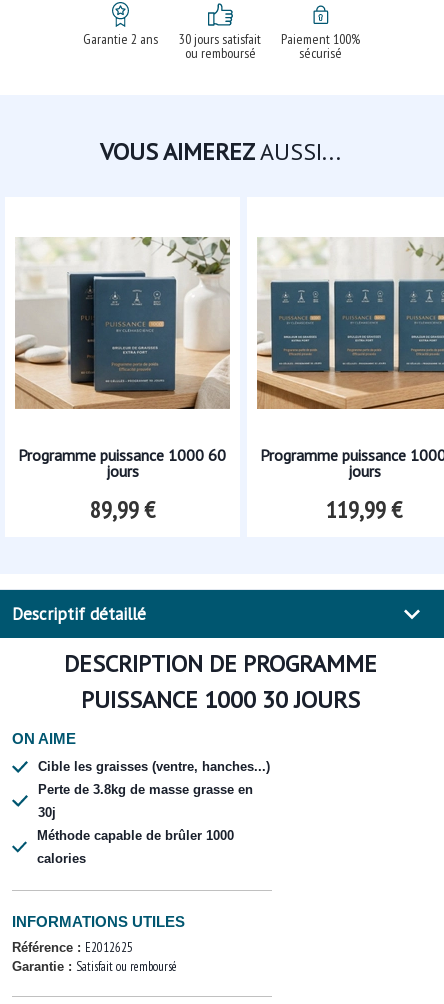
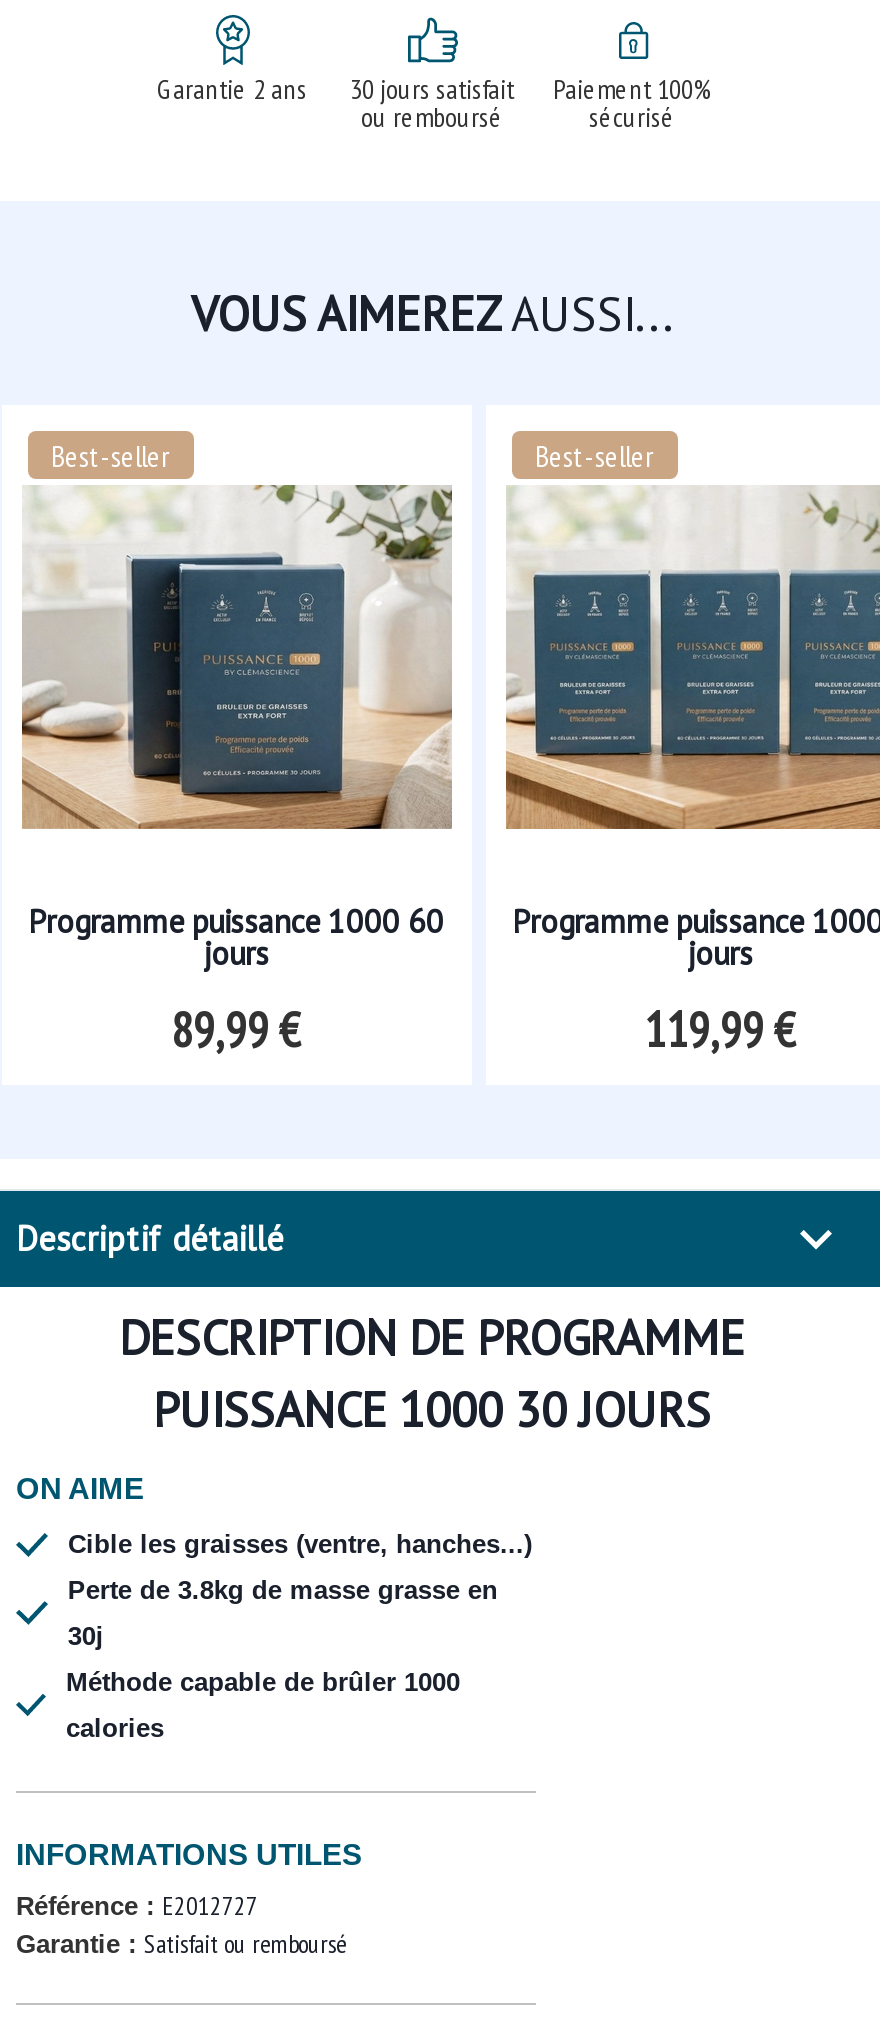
none -> [51,436,169,474] Best-seller
none -> [535,436,653,474] Best-seller
[12,939,133,956] Référence : E2012625 -> [16,1889,258,1923] Référence : E2012727

